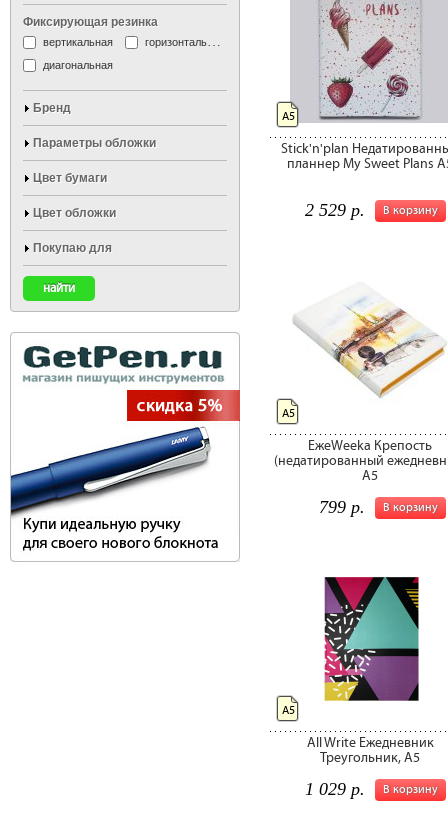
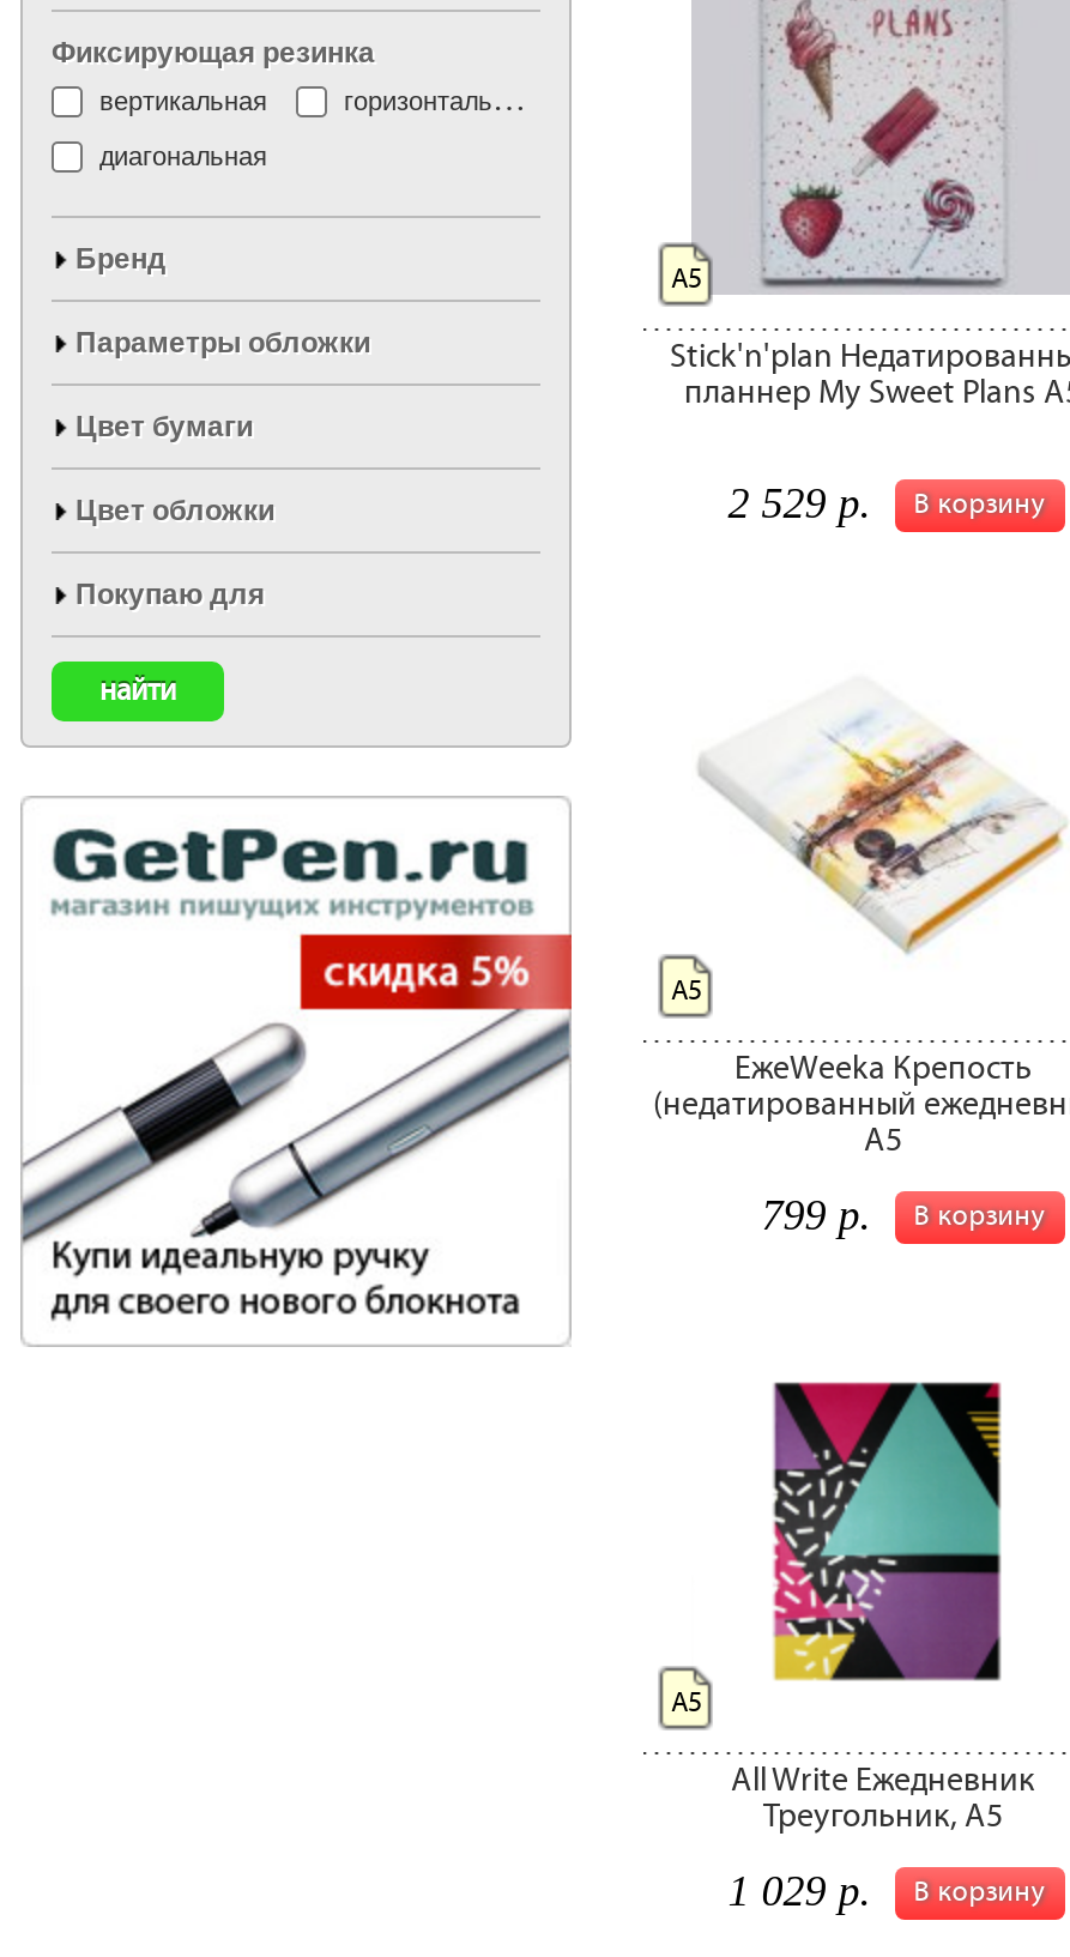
[10,421,239,516] [image] -> [20,1009,572,1242] [image]

